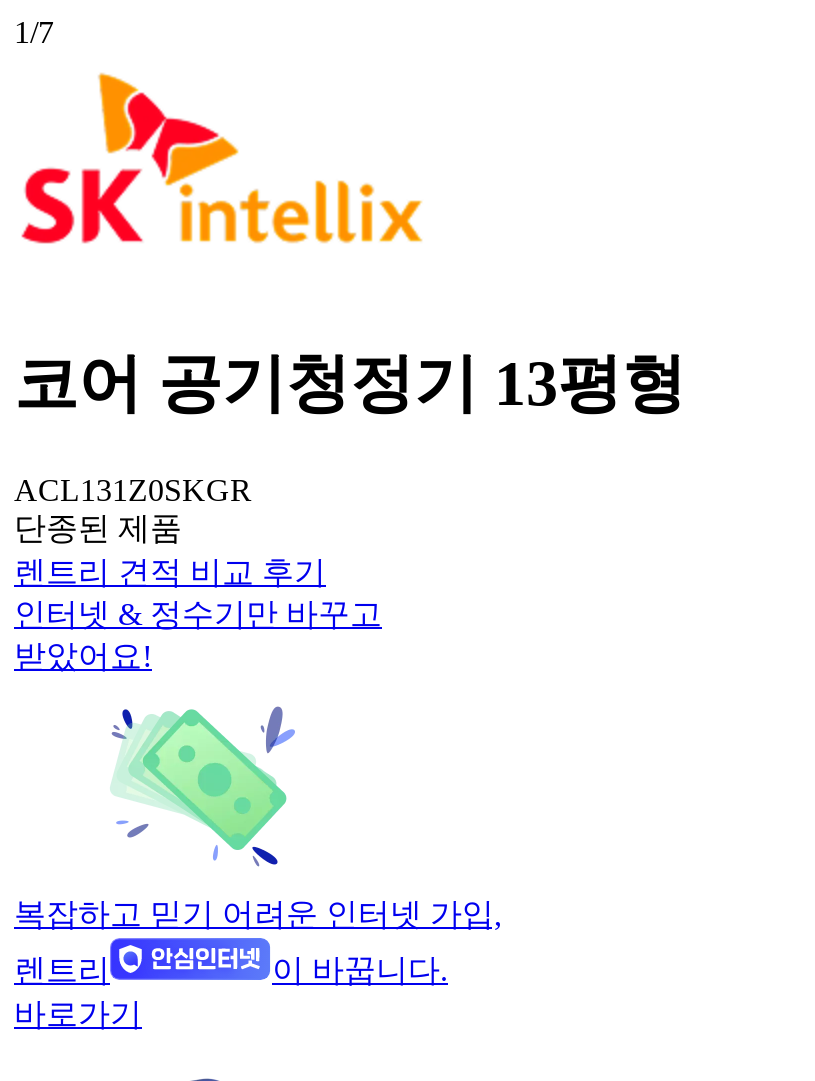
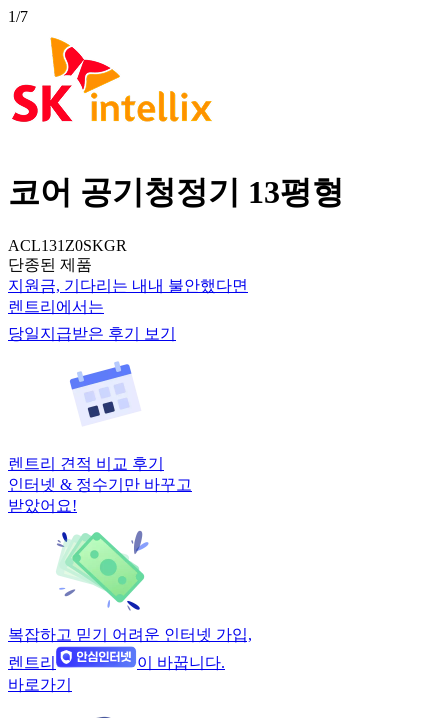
none -> [8,277,248,342] 지원금, 기다리는 내내 불안했다면 | 렌트리에서는 | 당일지급받은 후기 보기
none -> [69,362,132,419] [image]

